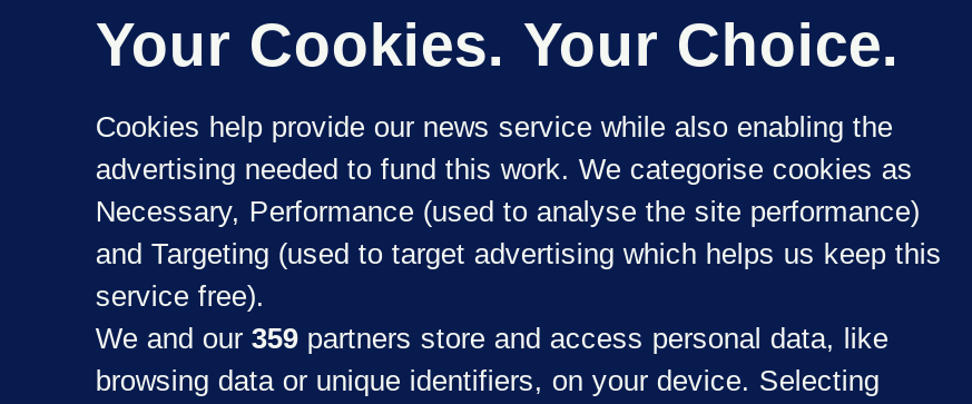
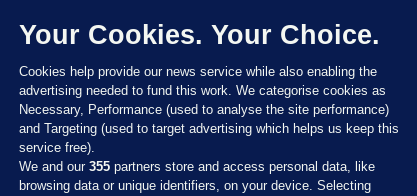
[96,322,888,355] We and our 359 partners store and access personal data, like -> [19,159,375,174] We and our 355 partners store and access personal data, like

